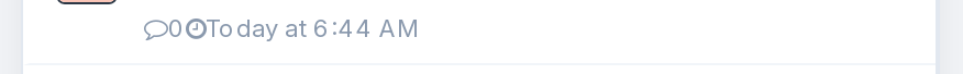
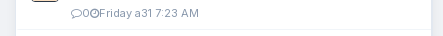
[168,13,419,44] 0 Today at 6:44 AM -> [82,6,199,20] 0 Friday a31 7:23 AM

